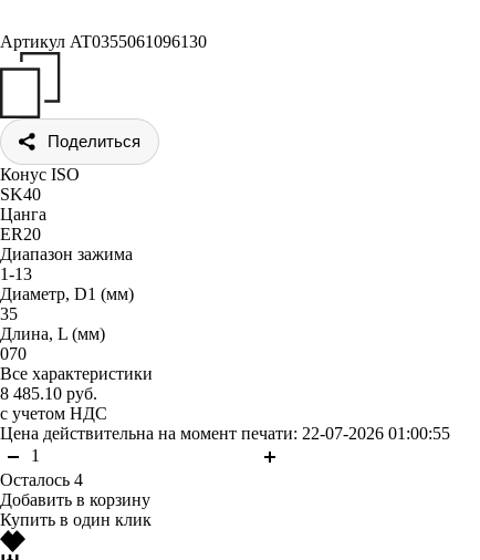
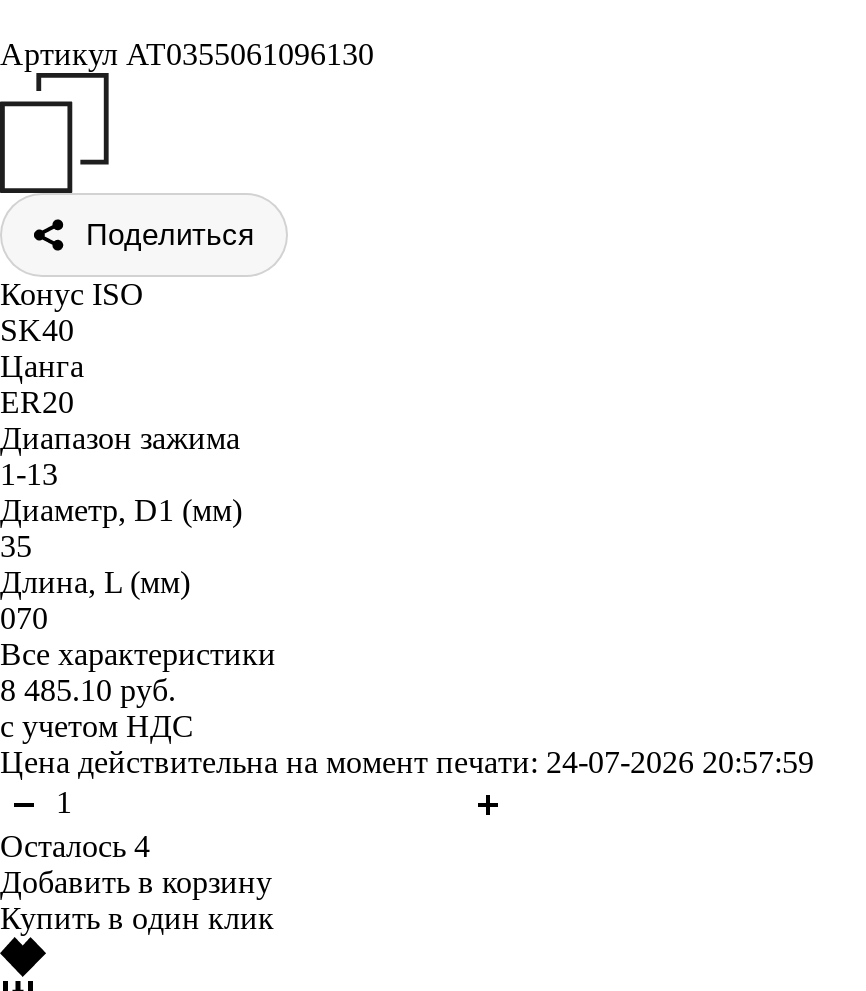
[0,424,450,443] Цена действительна на момент печати: 22-07-2026 01:00:55 -> [0,745,814,779] Цена действительна на момент печати: 24-07-2026 20:57:59

